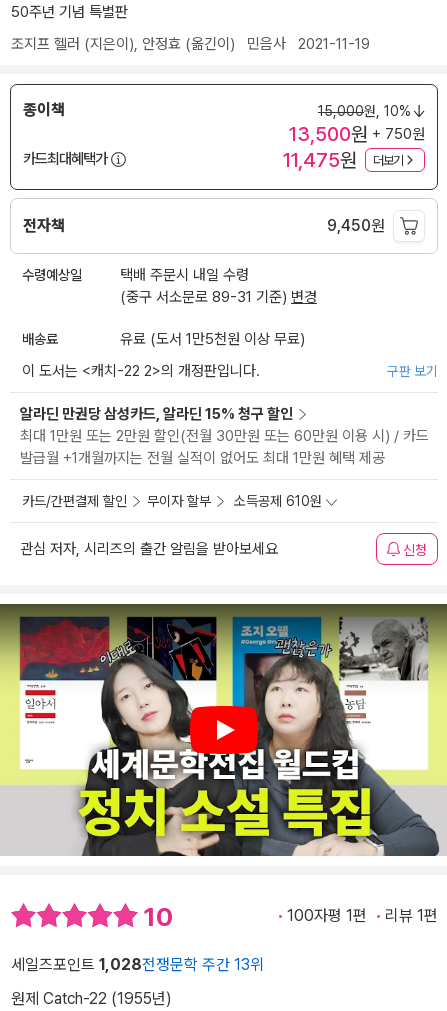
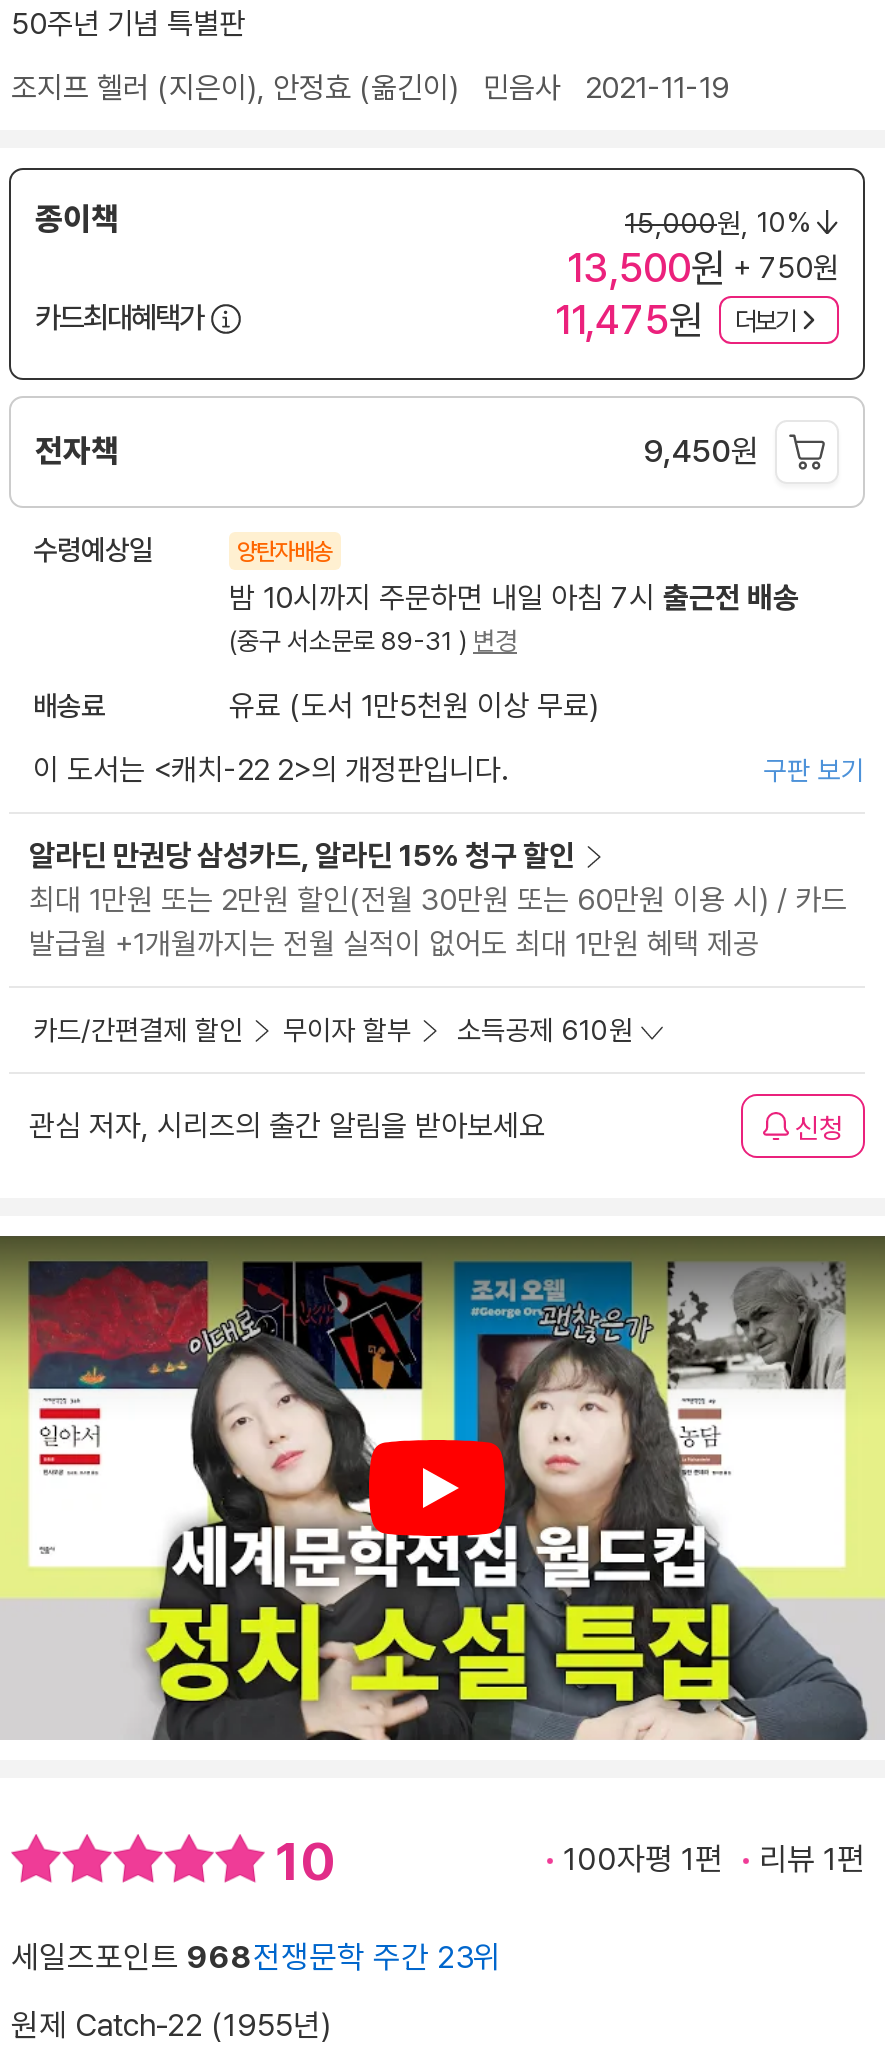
[120,266,317,306] 택배 주문시 내일 수령 | (중구 서소문로 89-31 기준) 변경 -> [229,539,799,657] 양탄자배송 | 밤 10시까지 주문하면 내일 아침 7시 출근전 배송 | (중구 서소문로 89-31 ) 변경
[11,955,264,974] 세일즈포인트 1,028전쟁문학 주간 13위 -> [11,1937,501,1975] 세일즈포인트 968전쟁문학 주간 23위

